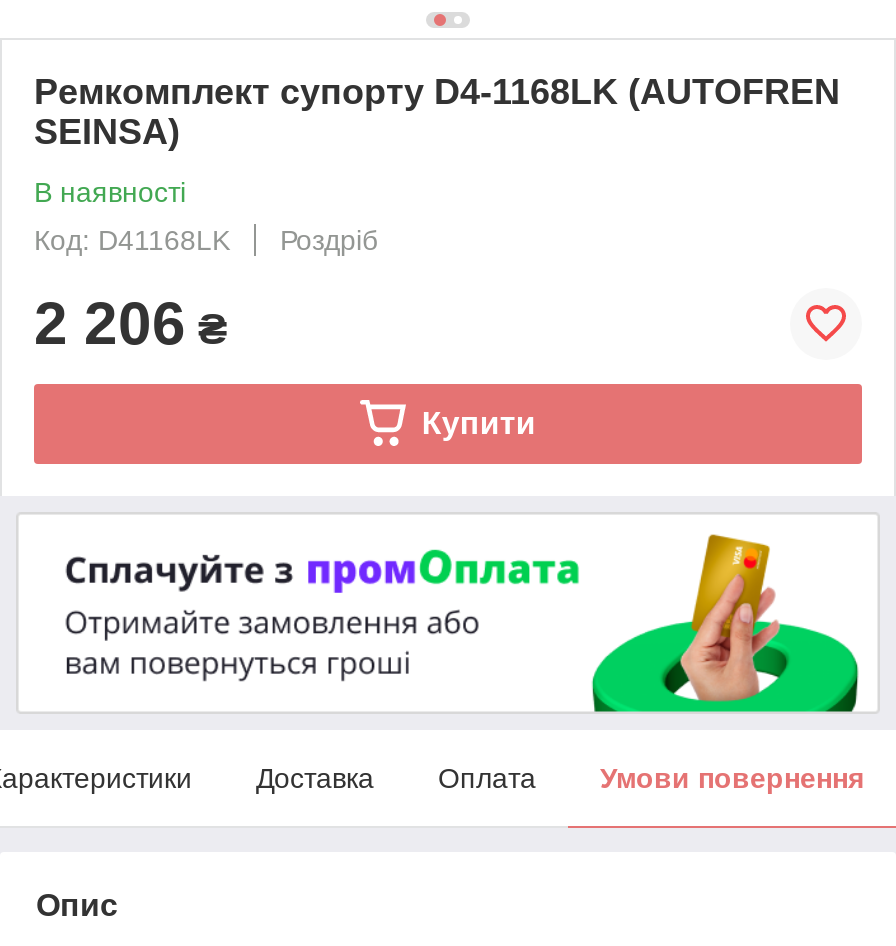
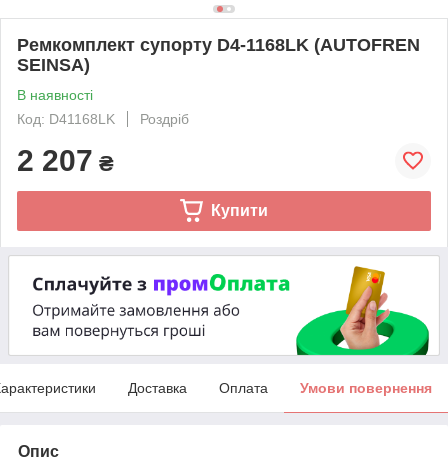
[34,290,228,356] 2 206 ₴ -> [17,144,114,177] 2 207 ₴

